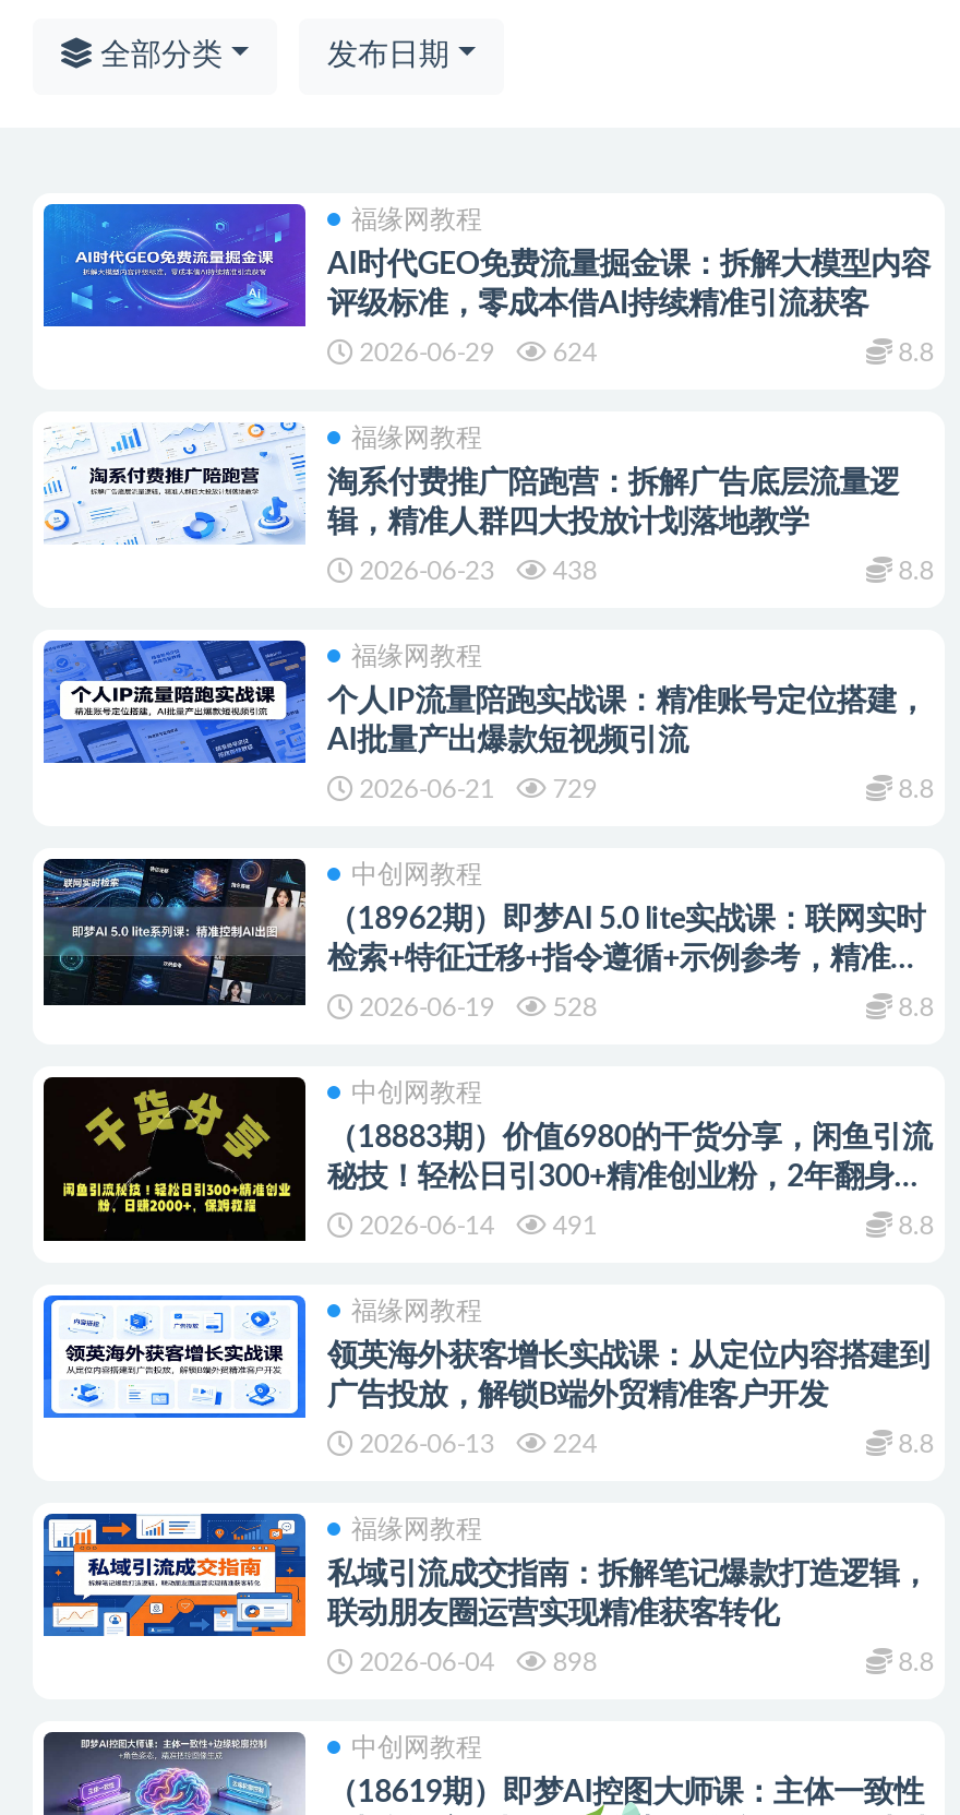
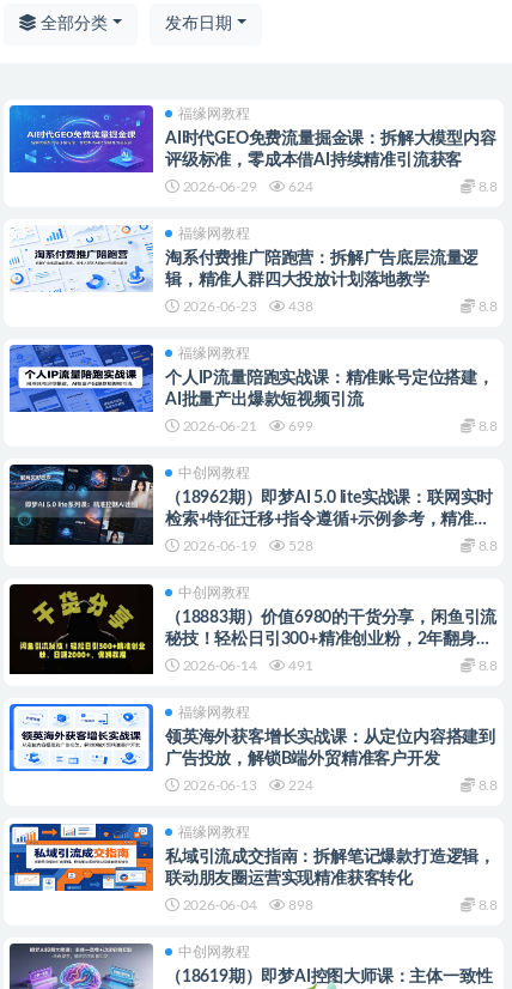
[353,776,597,802] 2026-06-21 729 -> [179,419,313,433] 2026-06-21 699

